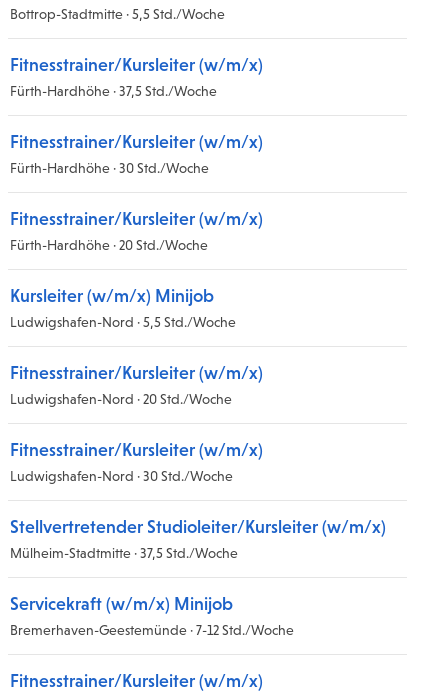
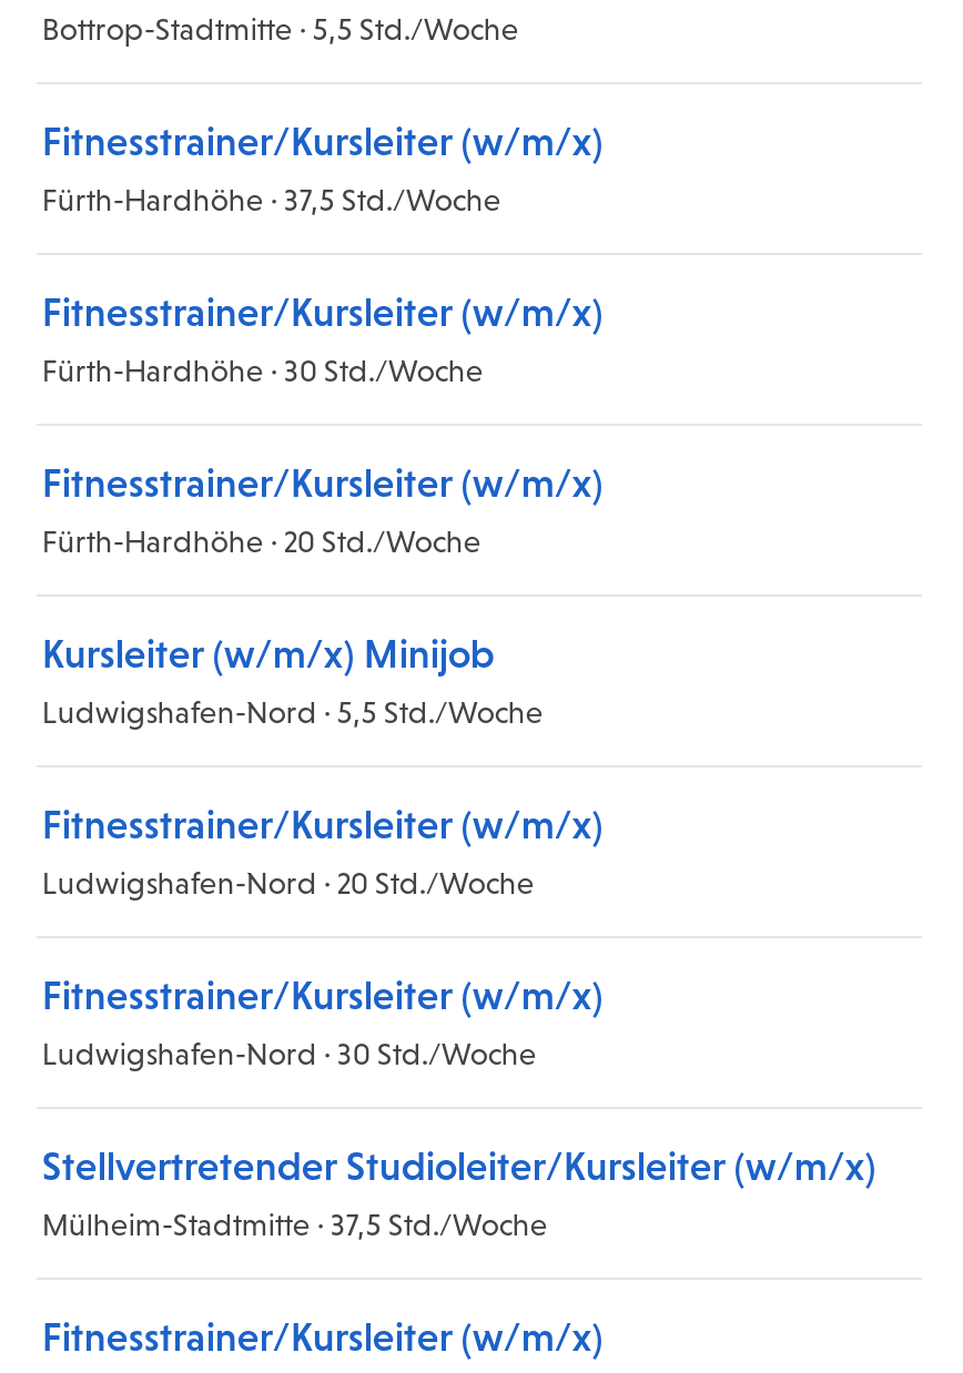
[10,594,294,638] Servicekraft (w/m/x) Minijob | Bremerhaven-Geestemünde · 7-12 Std./Woche -> none

